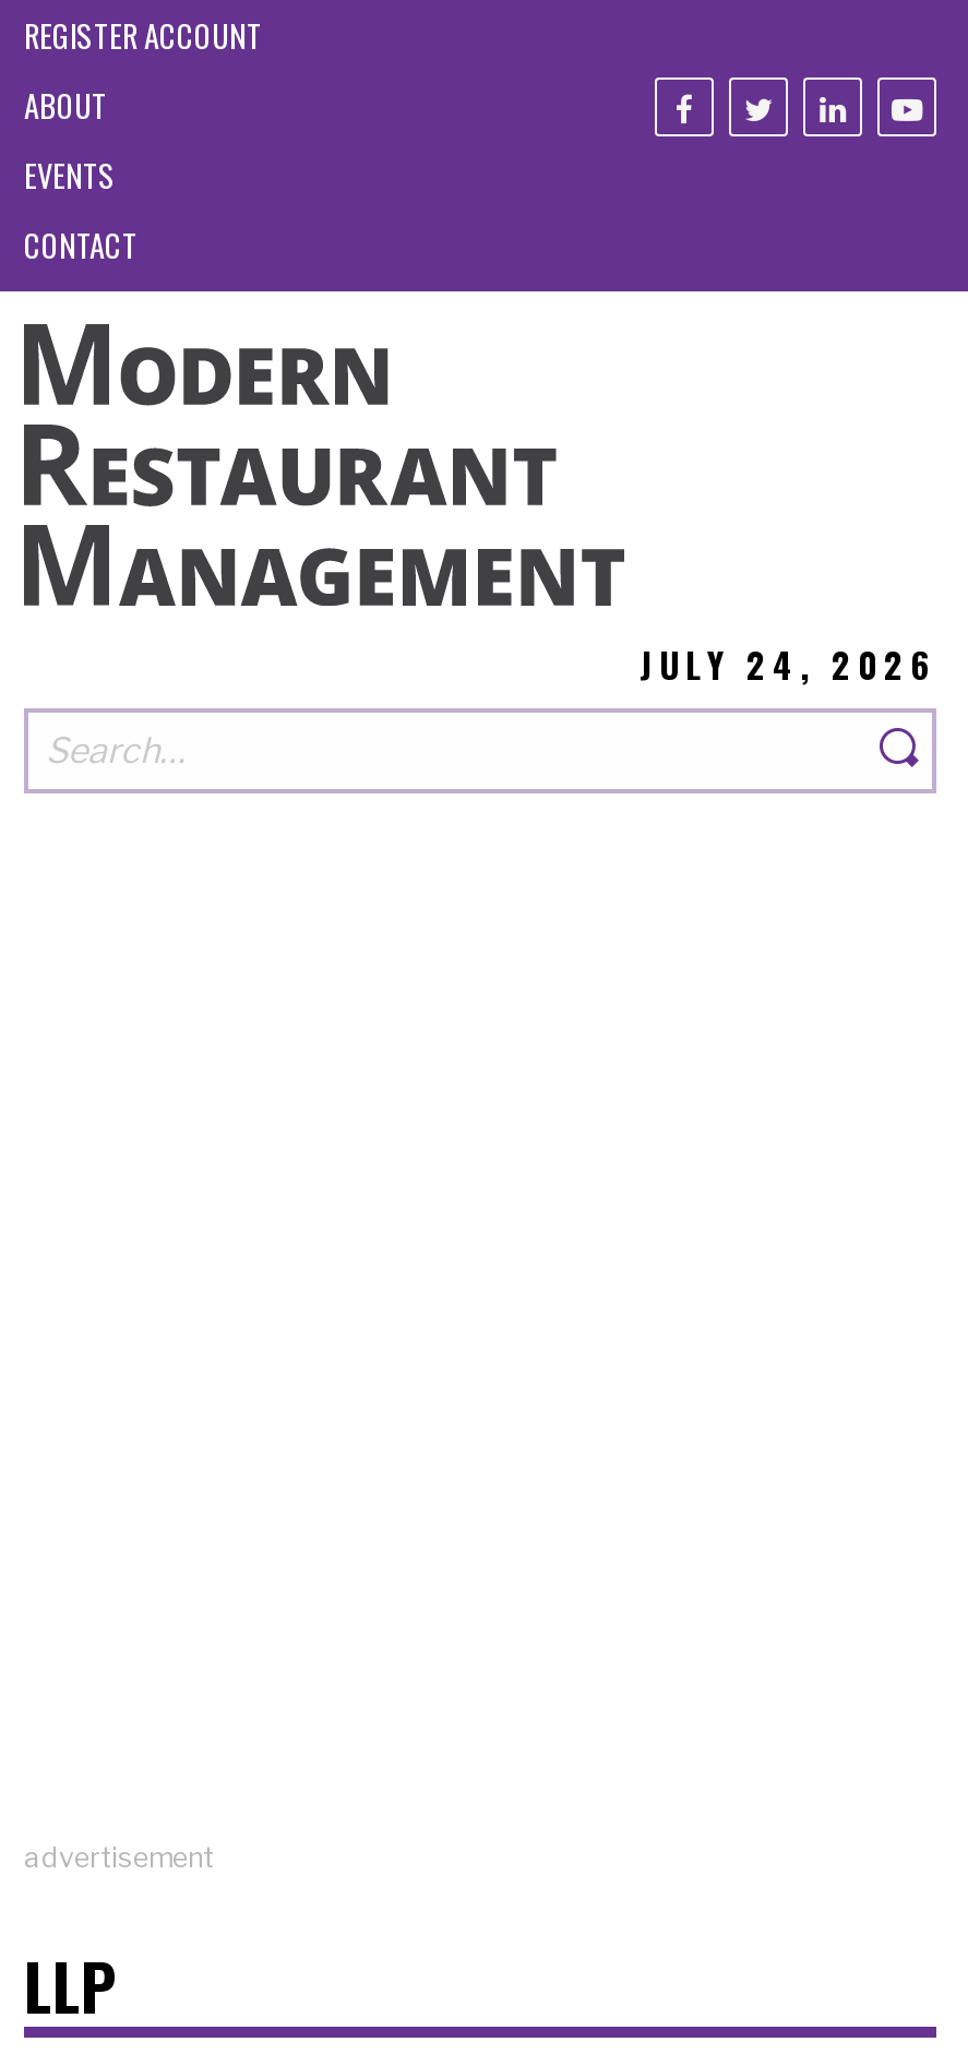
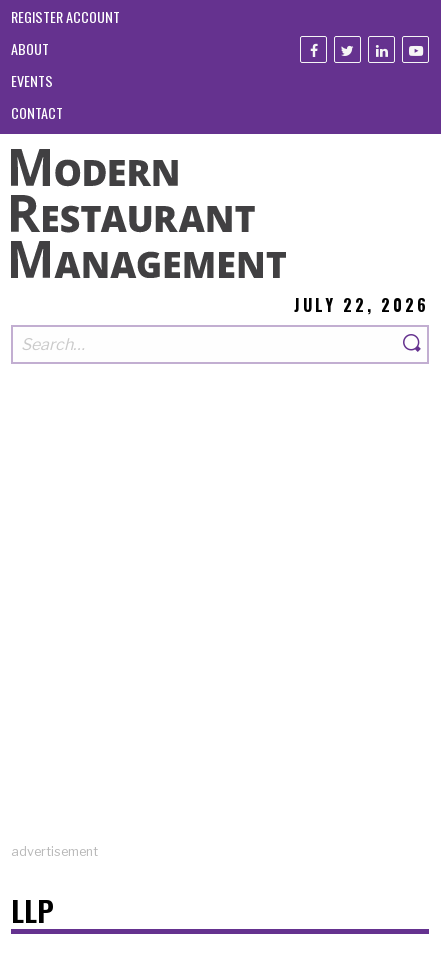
[640,638,936,690] JULY 24, 2026 -> [294,293,429,317] JULY 22, 2026

